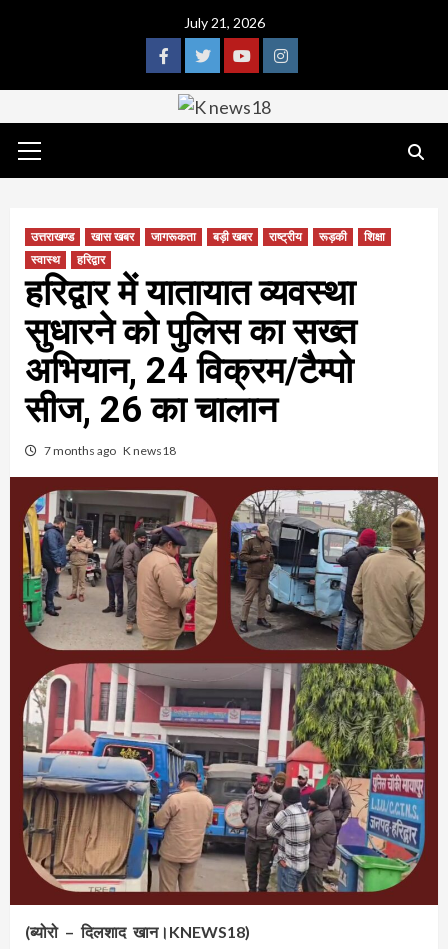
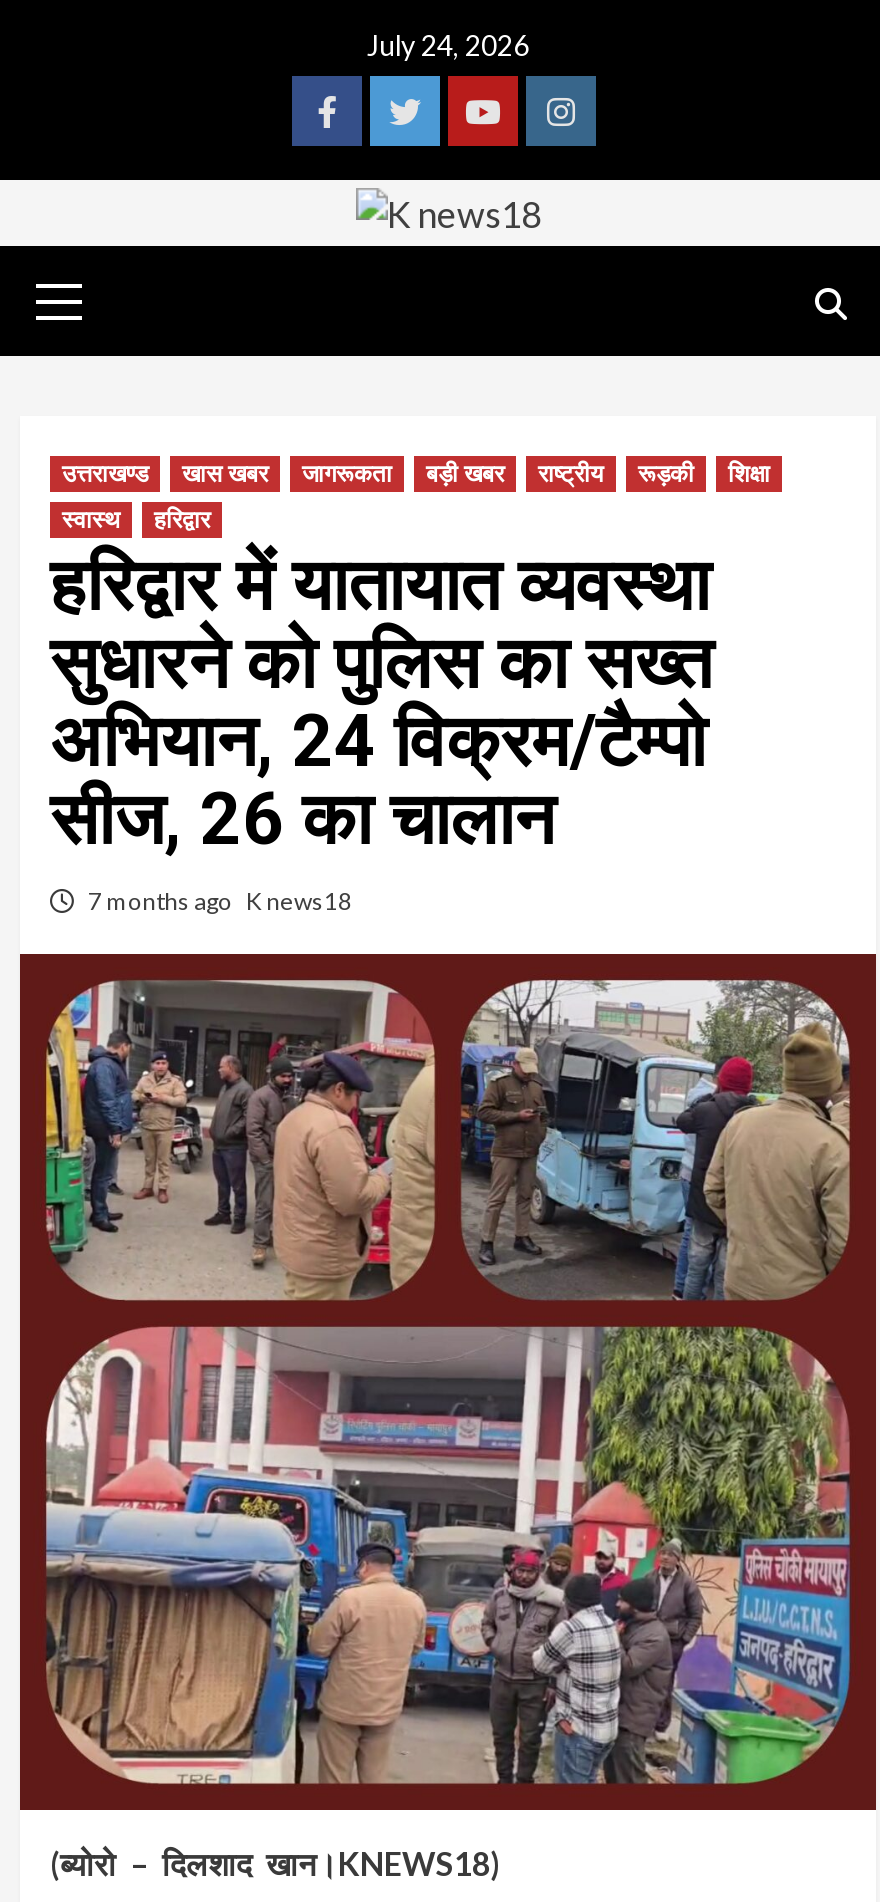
[183,14,264,31] July 21, 2026 -> [367,28,529,62] July 24, 2026

